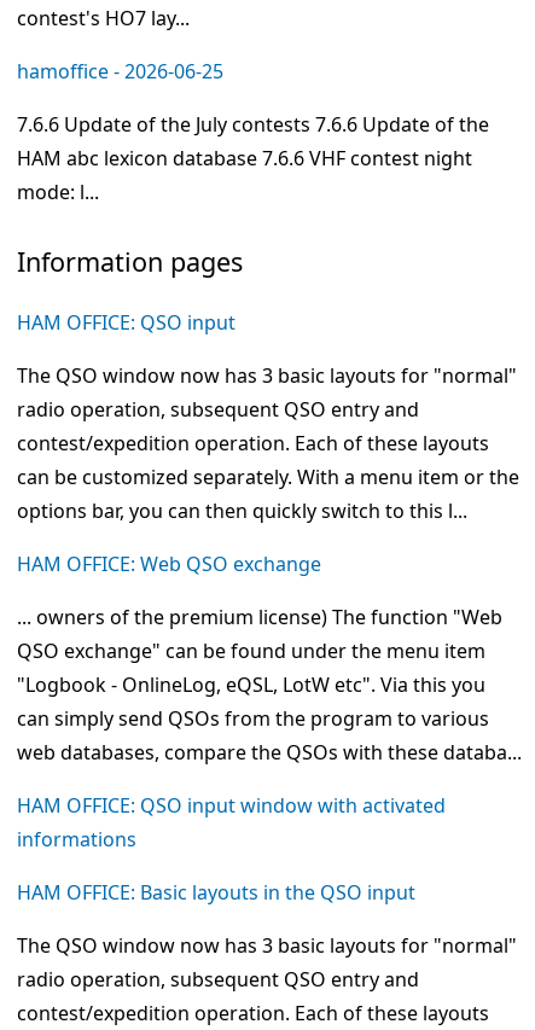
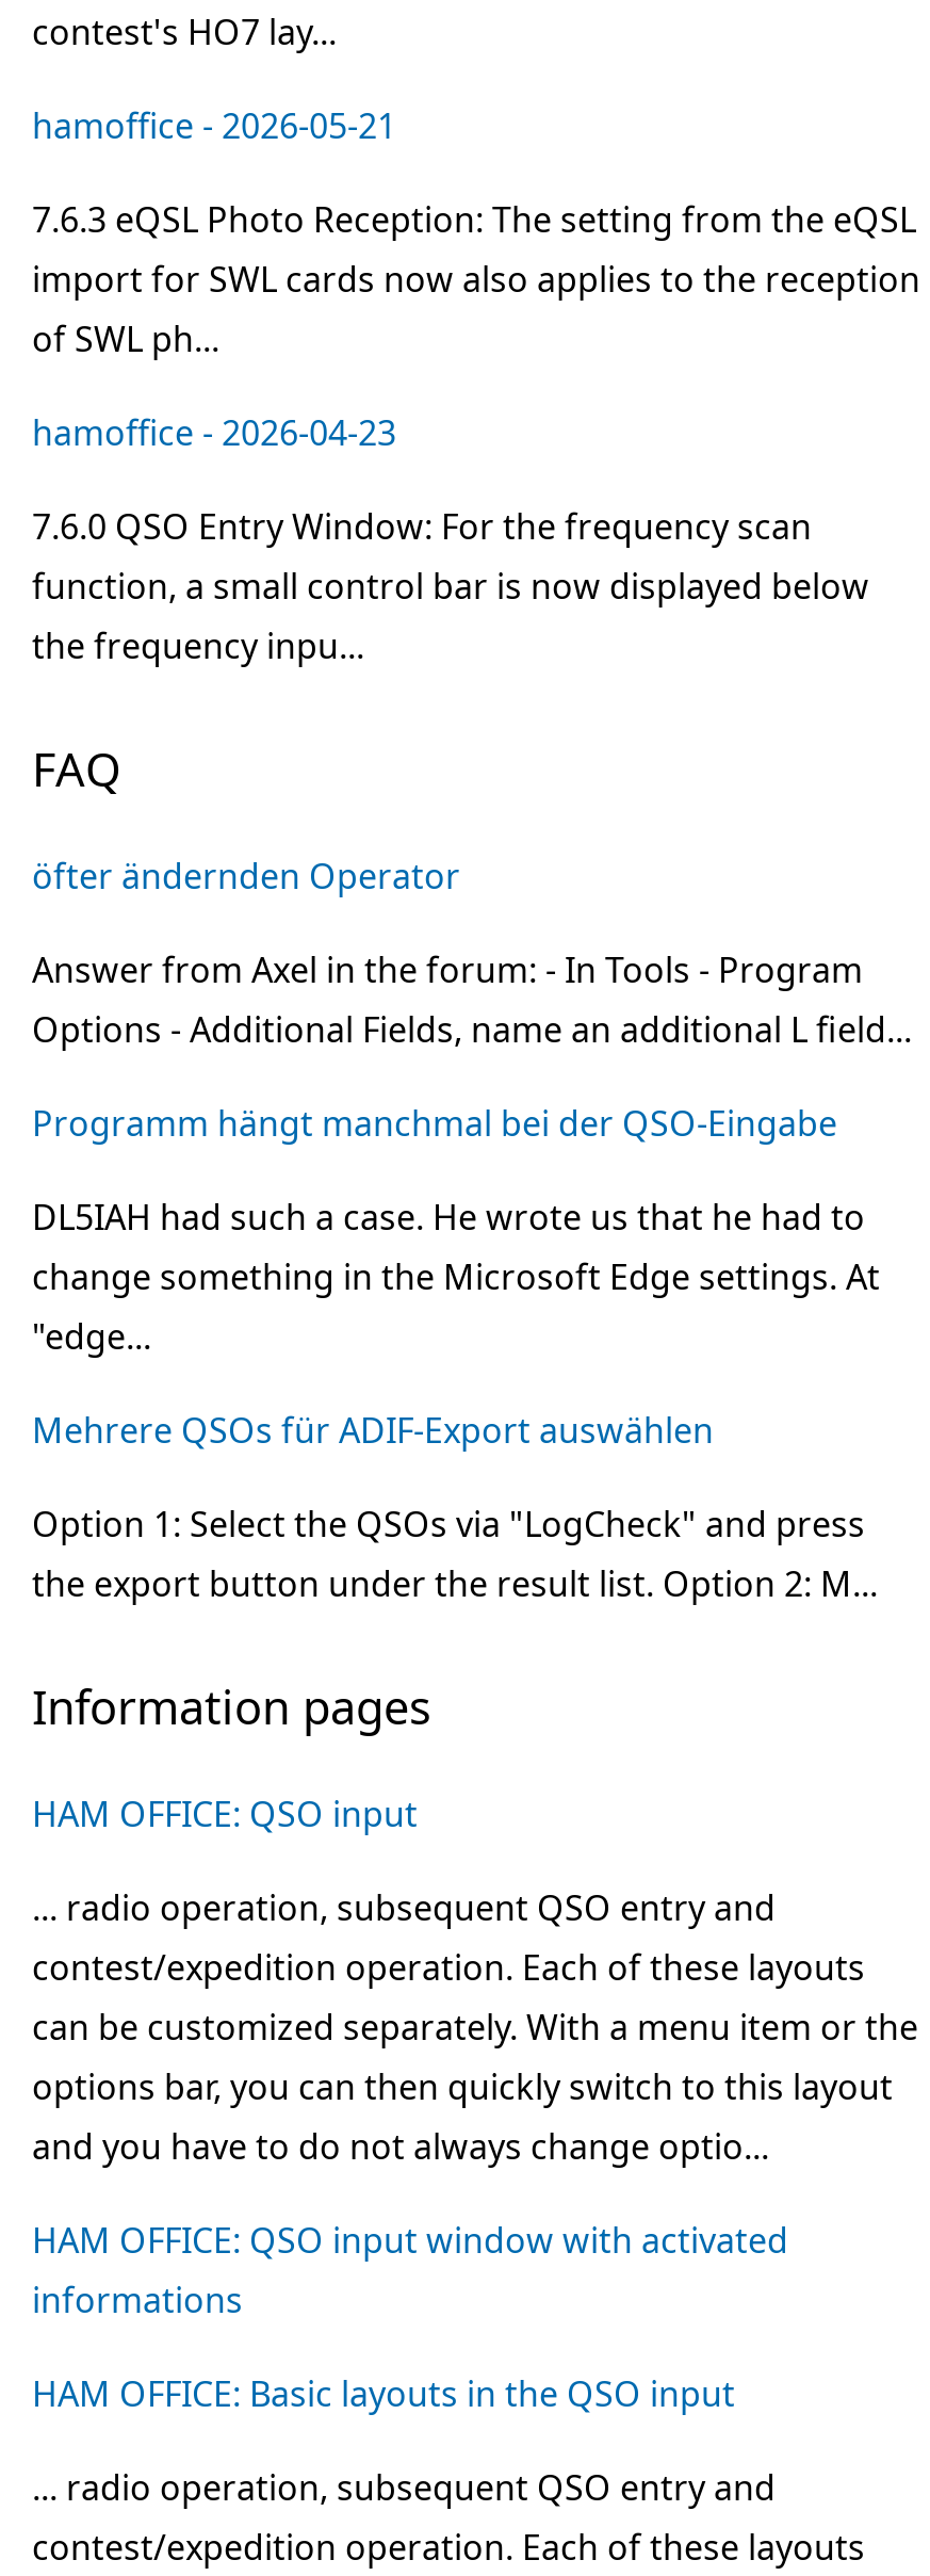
[17,59,489,206] hamoffice - 2026-06-25 | 7.6.6 Update of the July contests 7.6.6 Update of the | HAM abc lexicon database 7.6.6 VHF contest night | mode: l... -> [32,103,920,1607] hamoffice - 2026-05-21 | 7.6.3 eQSL Photo Reception: The setting from the eQSL | import for SWL cards now also applies to the reception | of SWL ph... | hamoffice - 2026-04-23 | 7.6.0 QSO Entry Window: For the frequency scan | function, a small control bar is now displayed below | the frequency inpu... | FAQ | öfter ändernden Operator | Answer from Axel in the forum: - In Tools - Program | Options - Additional Fields, name an additional L field... | Programm hängt manchmal bei der QSO-Eingabe | DL5IAH had such a case. He wrote us that he had to | change something in the Microsoft Edge settings. At | "edge... | Mehrere QSOs für ADIF-Export auswählen | Option 1: Select the QSOs via "LogCheck" and press | the export button under the result list. Option 2: M...
moved [17,245,243,336] -> [32,1676,430,1837]: Information pages | HAM OFFICE: QSO input
[17,362,517,423] The QSO window now has 3 basic layouts for "normal" | radio operation, subsequent QSO entry and -> [32,1884,776,1931] ... radio operation, subsequent QSO entry and
moved [17,430,519,490] -> [32,1943,918,2050]: contest/expedition operation. Each of these layouts | can be customized separately. With a menu item or the
[17,498,522,766] options bar, you can then quickly switch to this l... | HAM OFFICE: Web QSO exchange | ... owners of the premium license) The function "Web | QSO exchange" can be found under the menu item | "Logbook - OnlineLog, eQSL, LotW etc". Via this you | can simply send QSOs from the program to various | web databases, compare the QSOs with these databa... -> [32,2063,893,2169] options bar, you can then quickly switch to this layout | and you have to do not always change optio...
moved [17,792,446,906] -> [32,2216,788,2417]: HAM OFFICE: QSO input window with activated | informations | HAM OFFICE: Basic layouts in the QSO input
[17,932,517,993] The QSO window now has 3 basic layouts for "normal" | radio operation, subsequent QSO entry and -> [32,2463,776,2510] ... radio operation, subsequent QSO entry and

